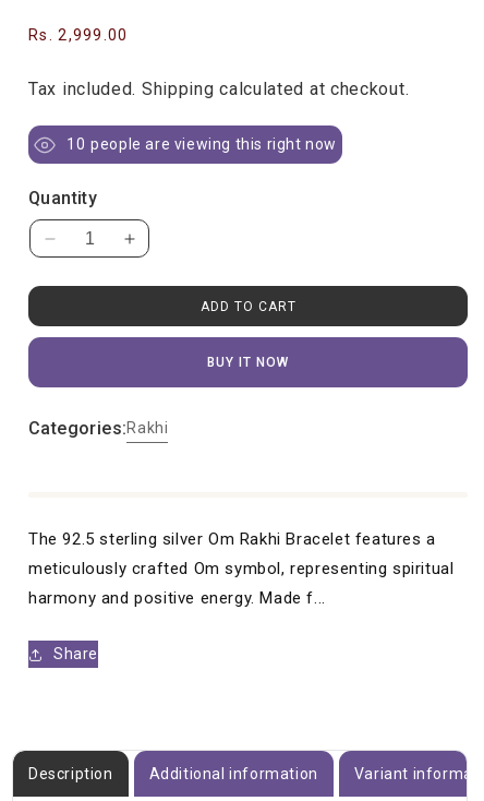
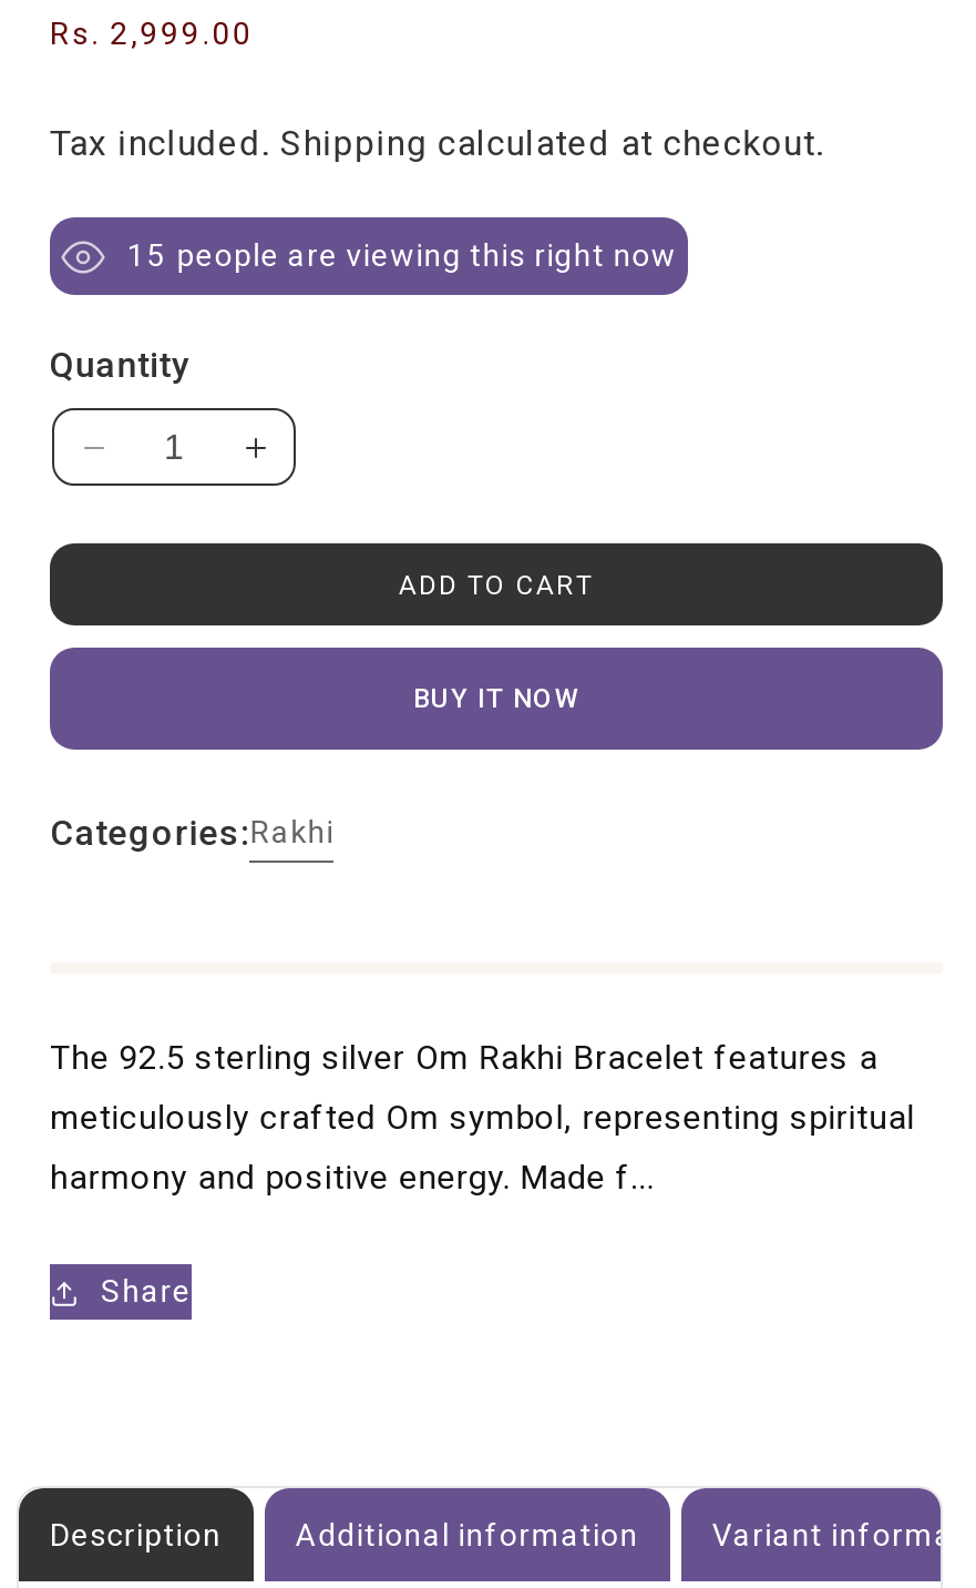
[66,135,337,153] 10 people are viewing this right now -> [127,237,677,273] 15 people are viewing this right now

